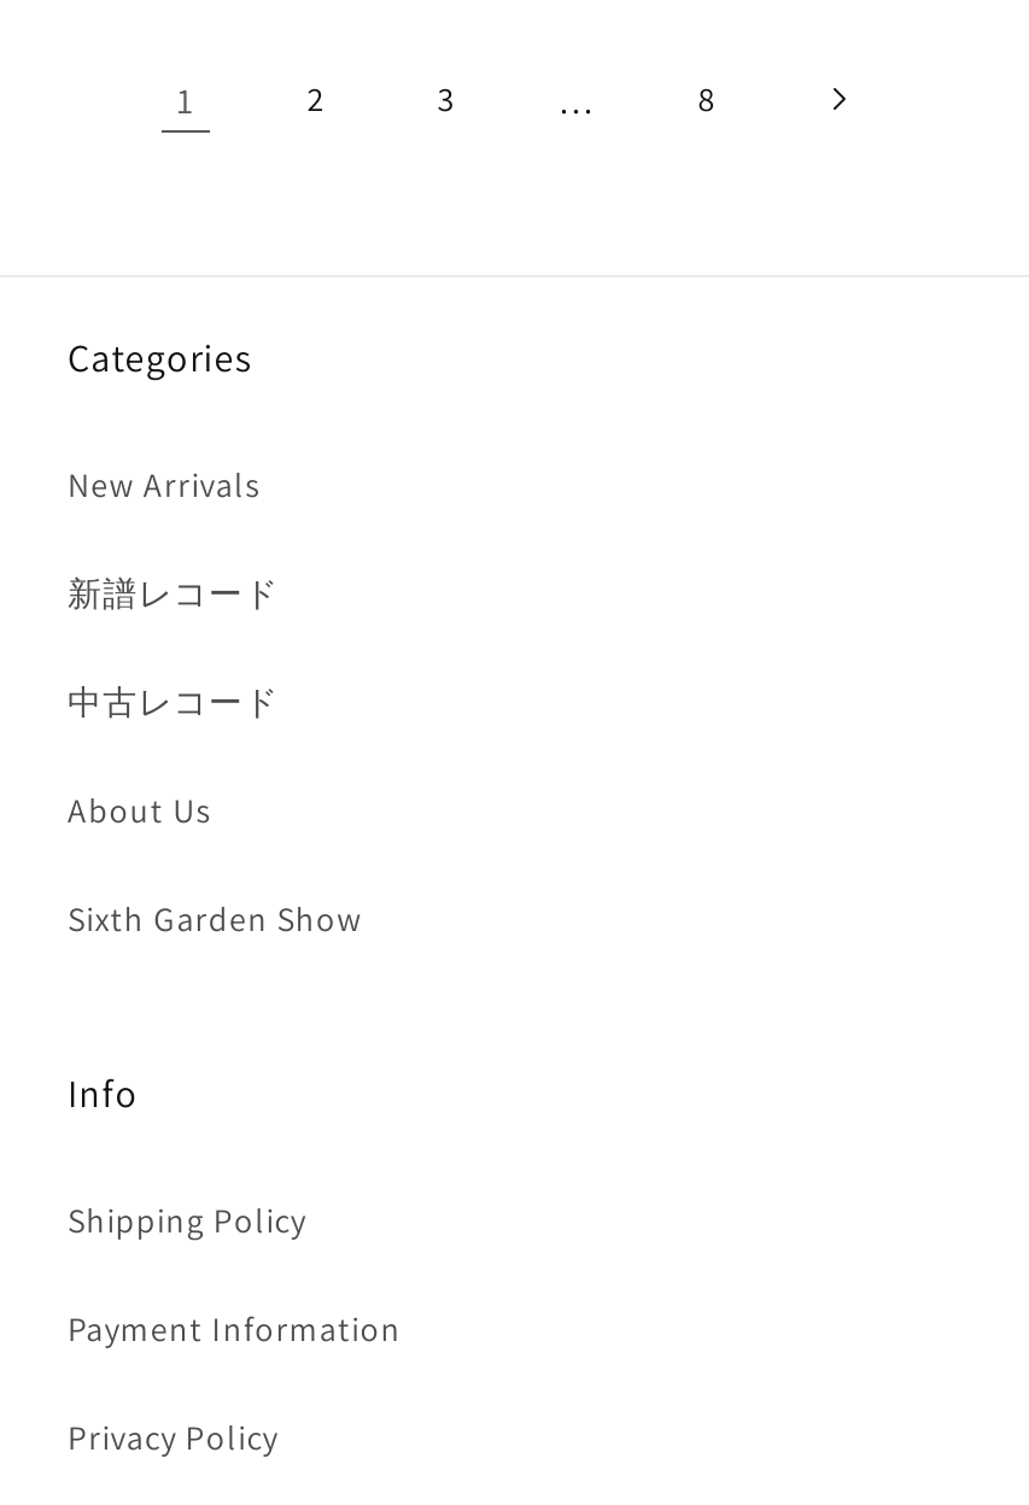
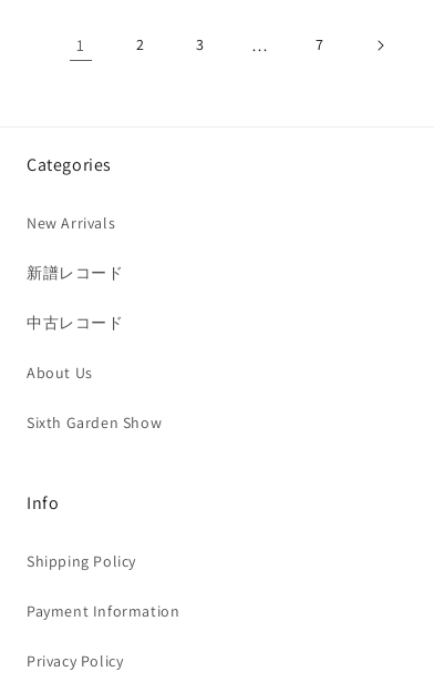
[698,77,716,121] 8 -> [316,34,324,54] 7

